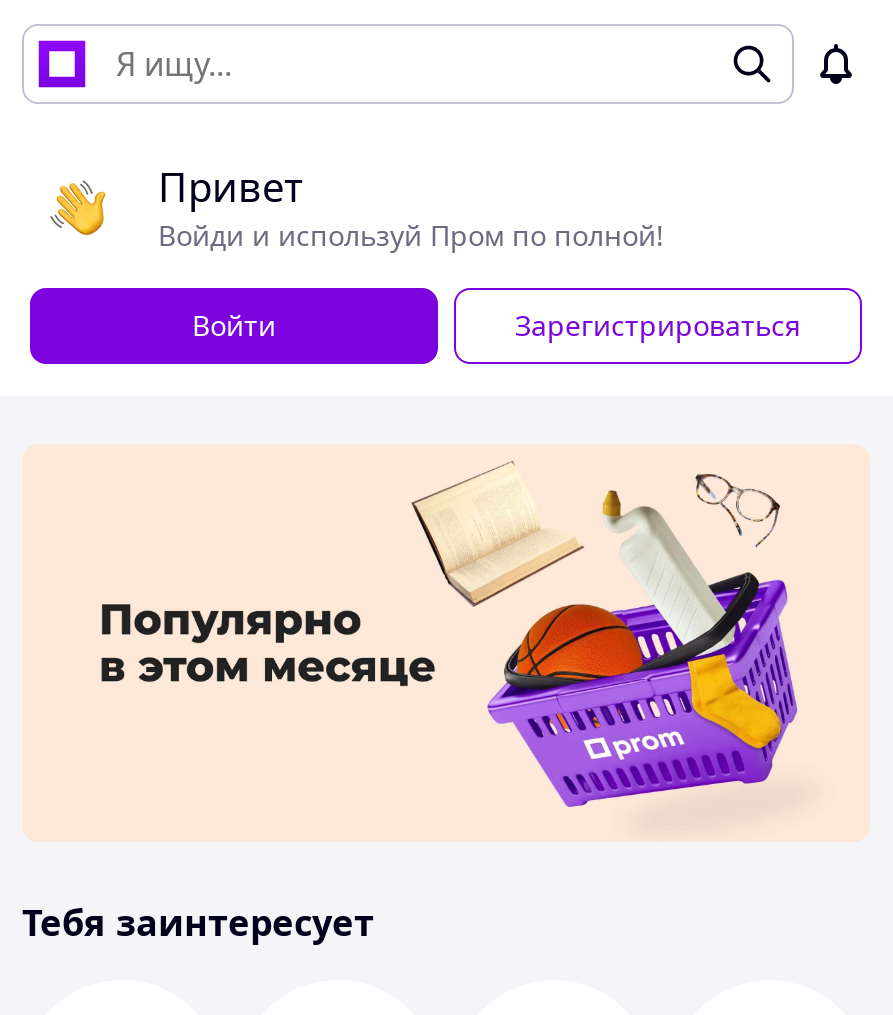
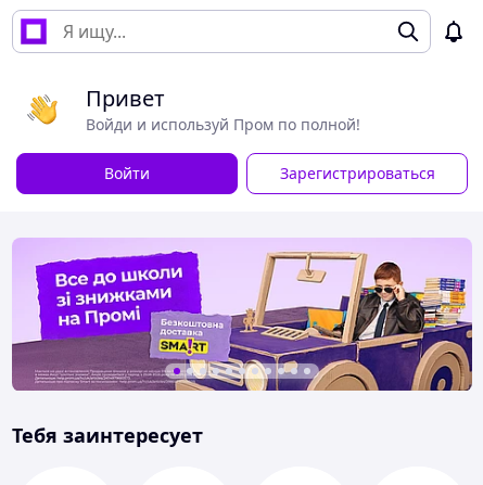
[24,446,868,842] [image] -> [11,238,473,392] [image]

